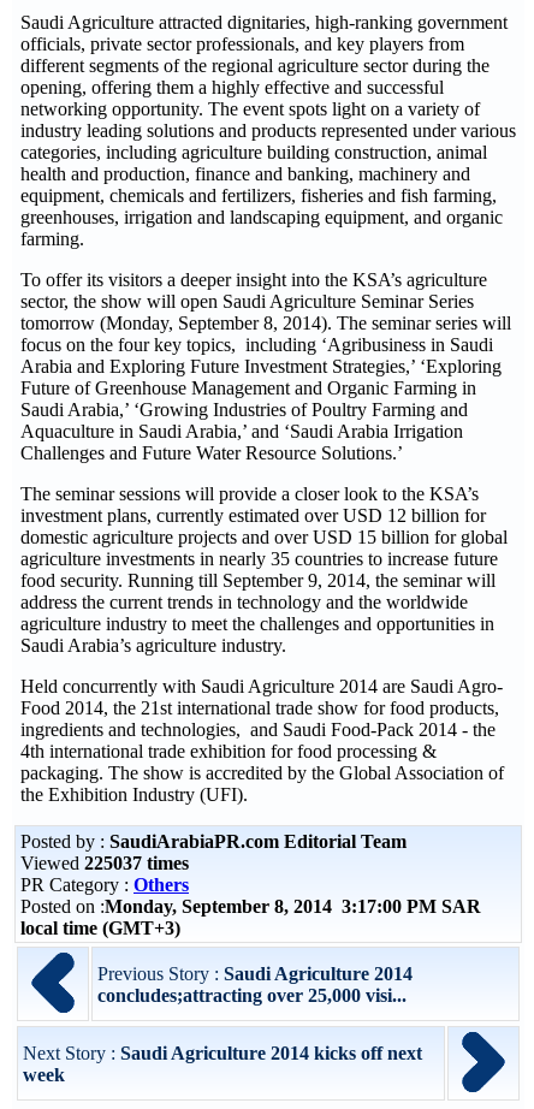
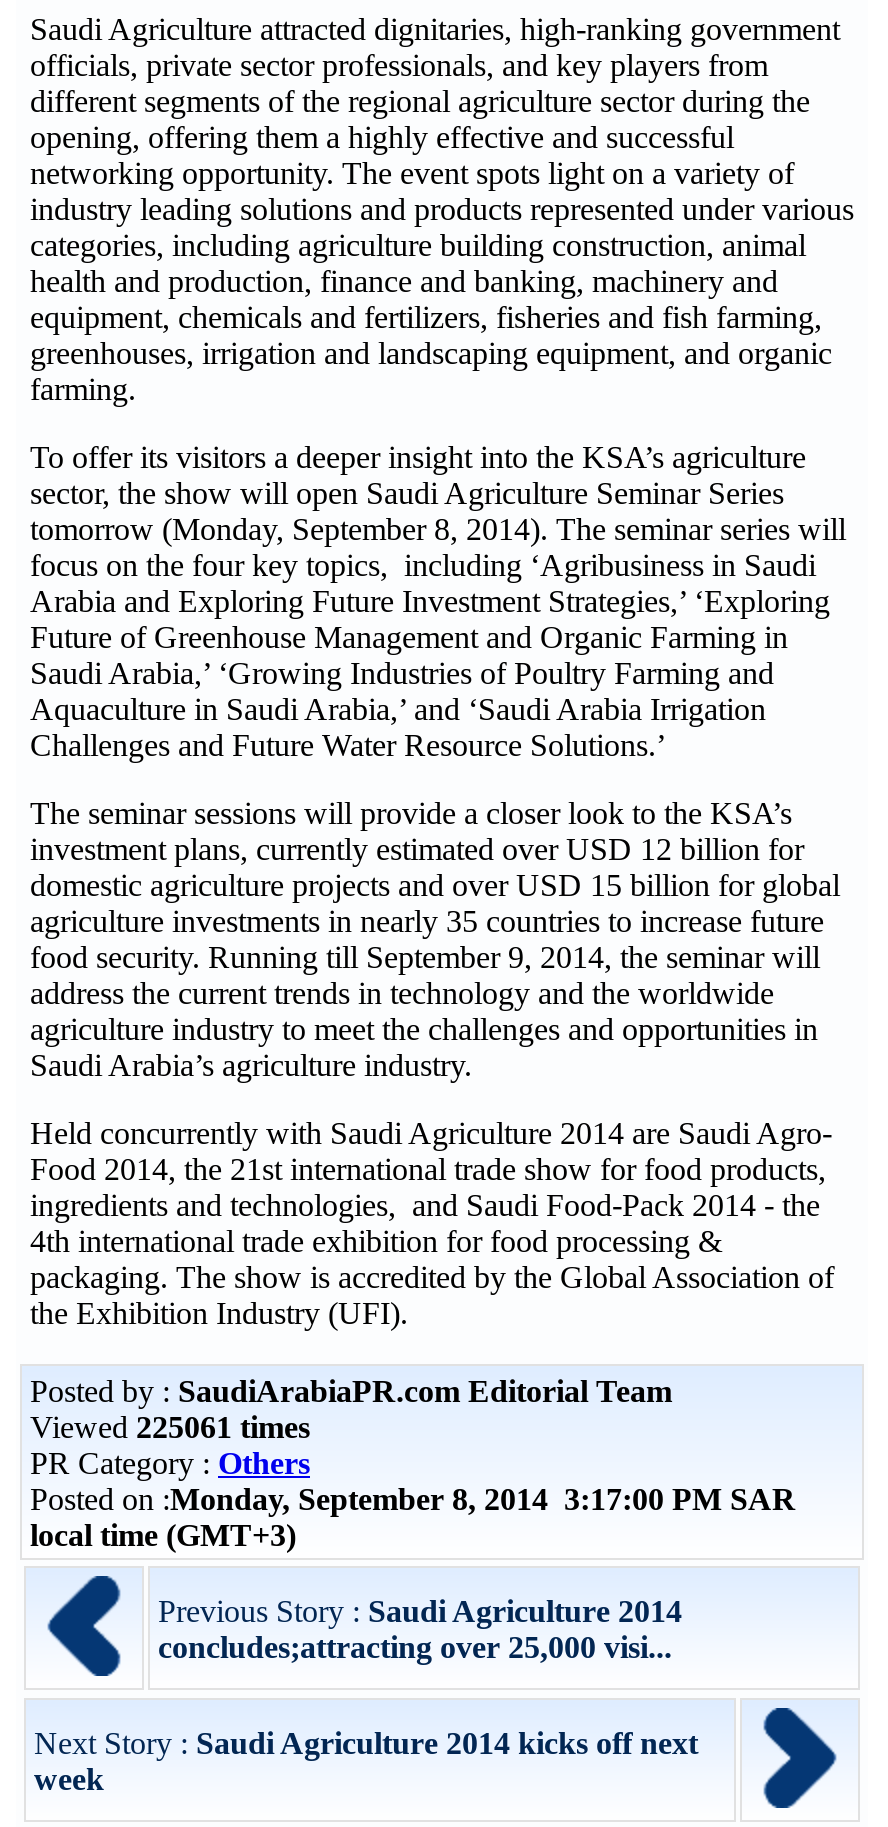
[20,853,189,873] Viewed 225037 times -> [30,1410,310,1444] Viewed 225061 times

